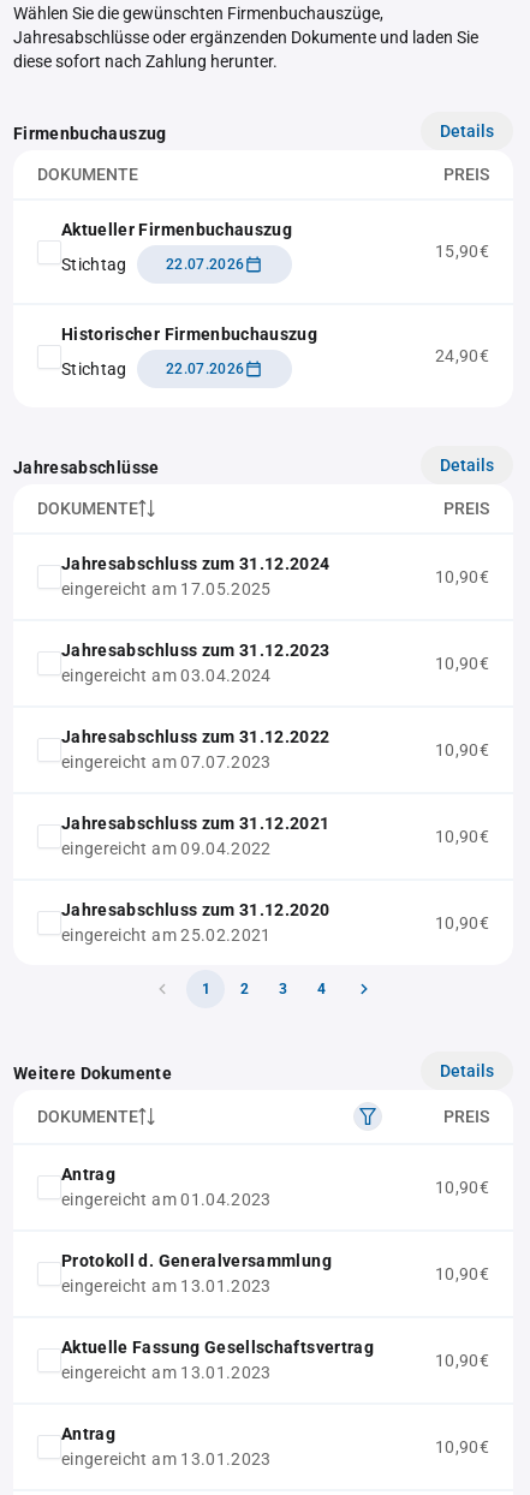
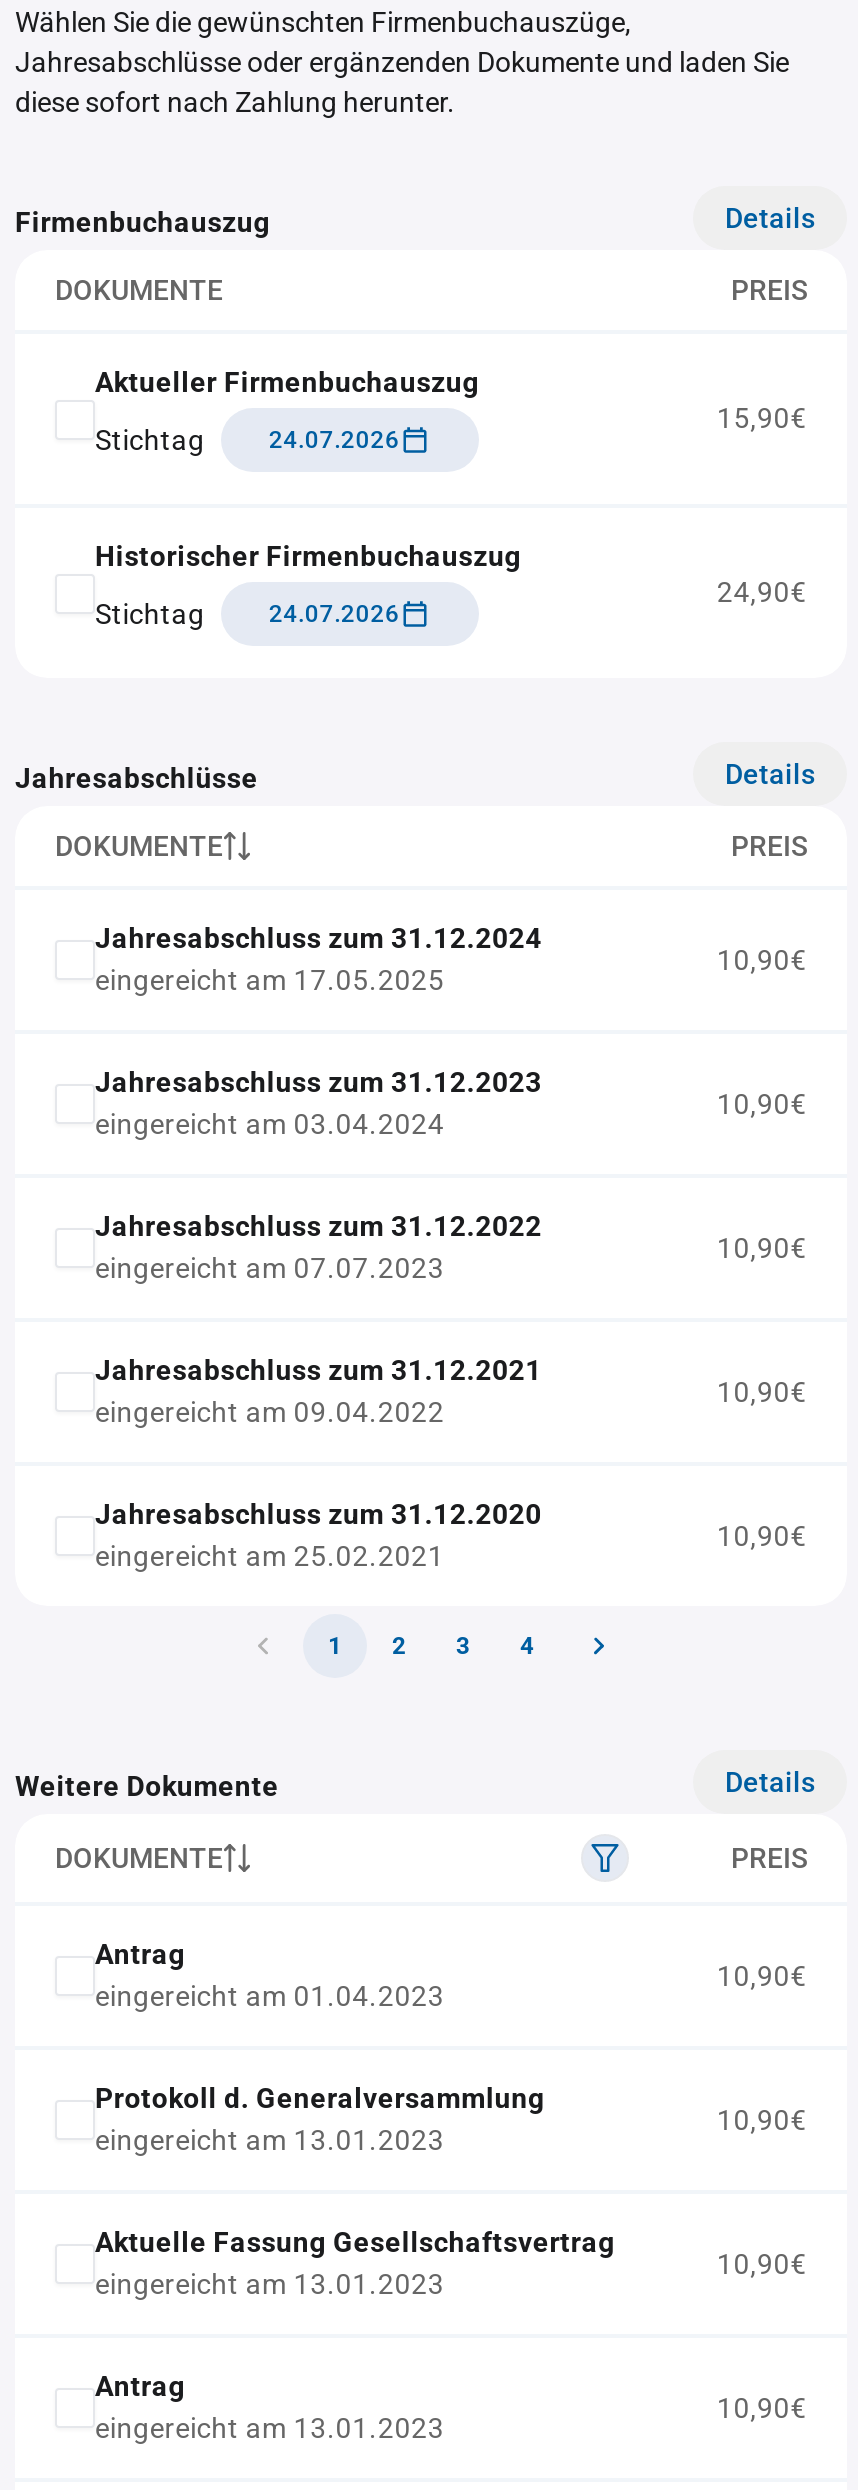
[166,256,244,273] 22.07.2026 -> [269,426,400,454] 24.07.2026
[166,361,244,377] 22.07.2026 -> [269,600,400,628] 24.07.2026

